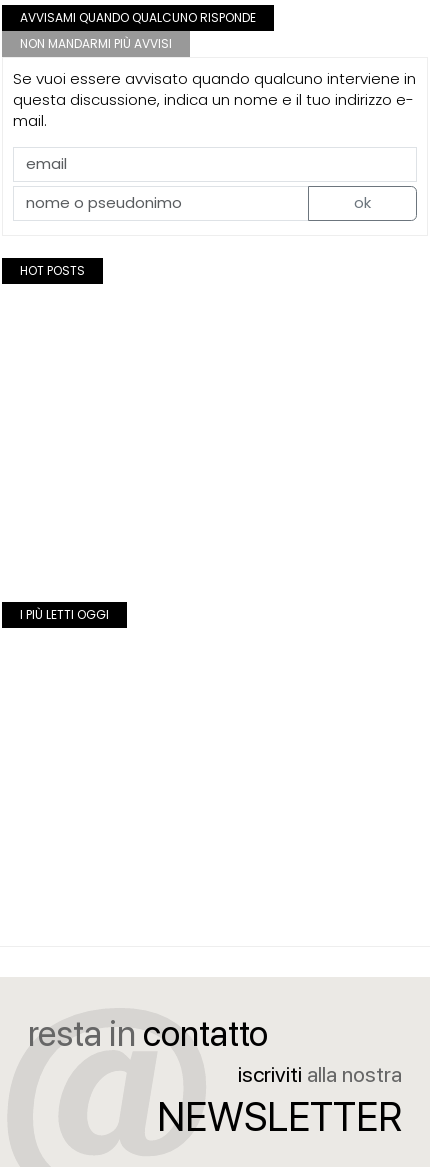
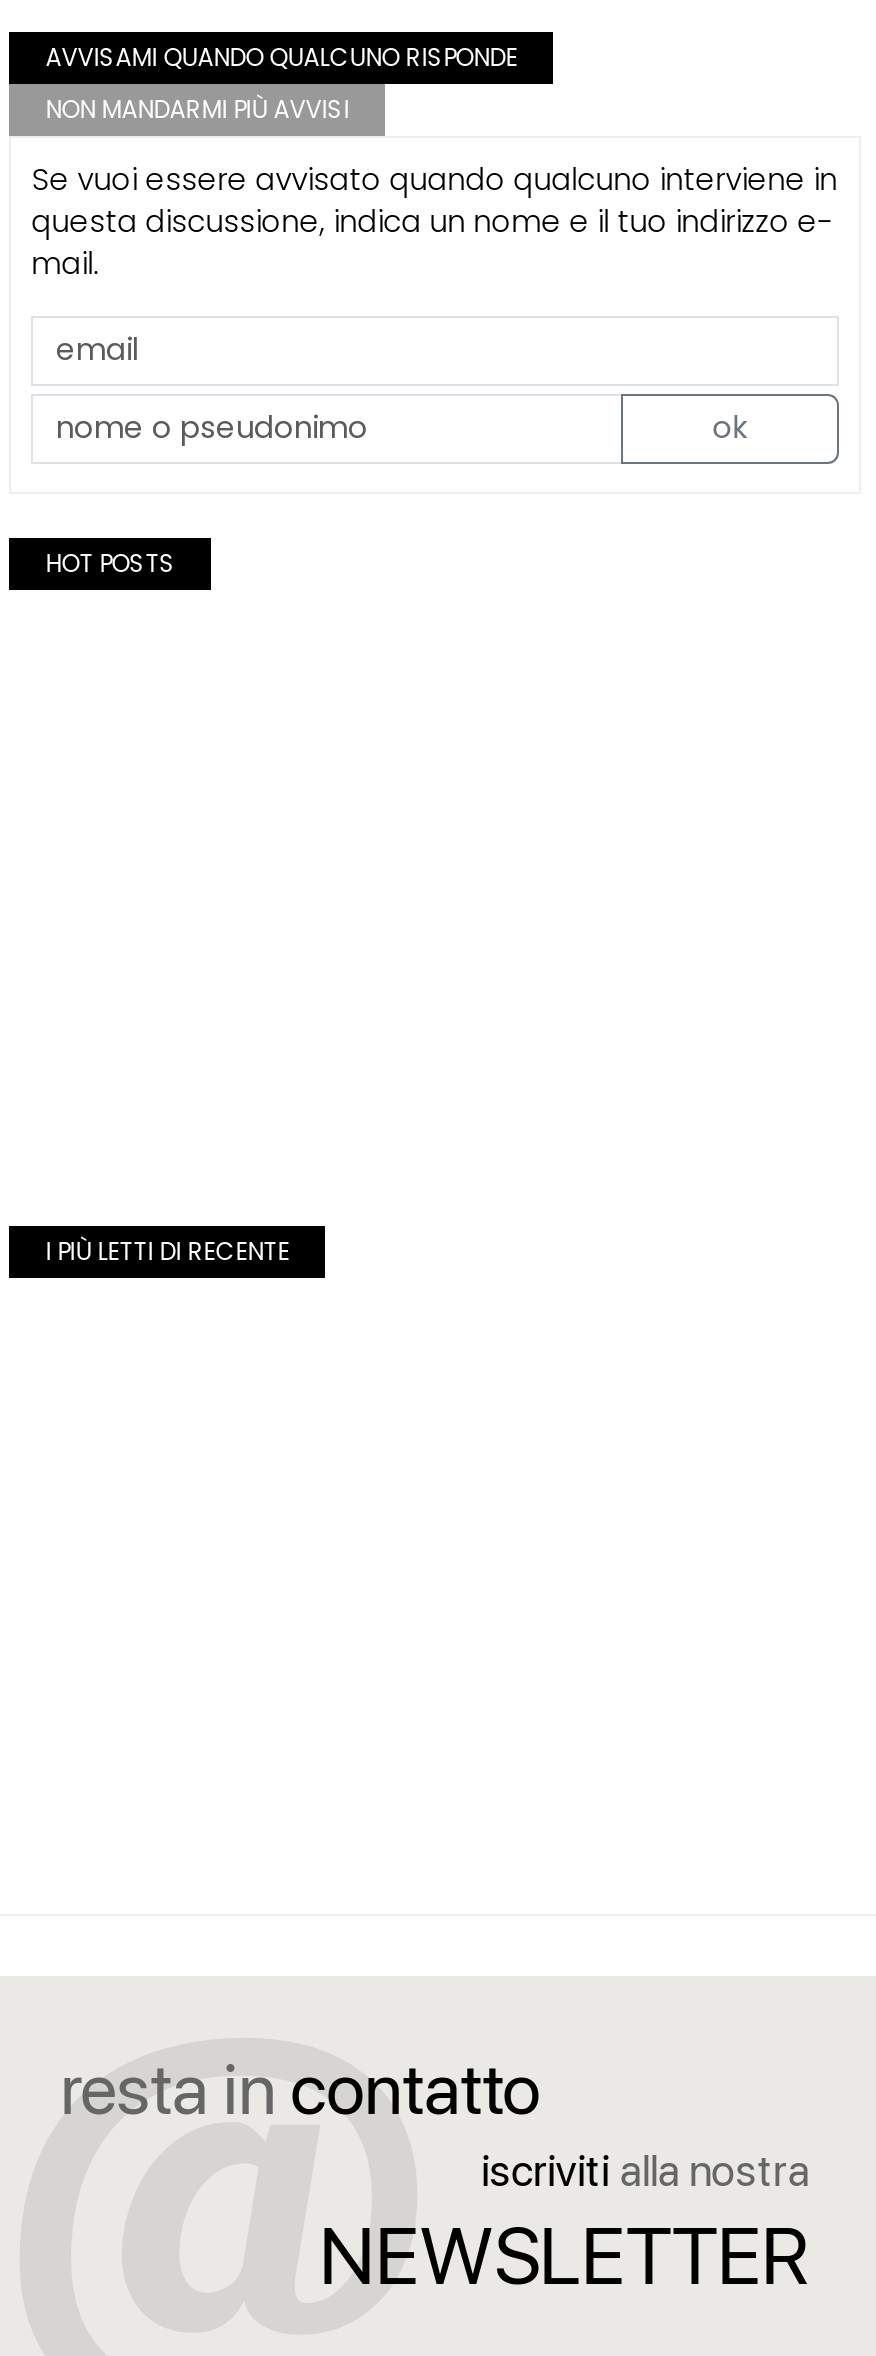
[20,606,109,623] I PIÙ LETTI OGGI -> [45,1234,289,1268] I PIÙ LETTI DI RECENTE

